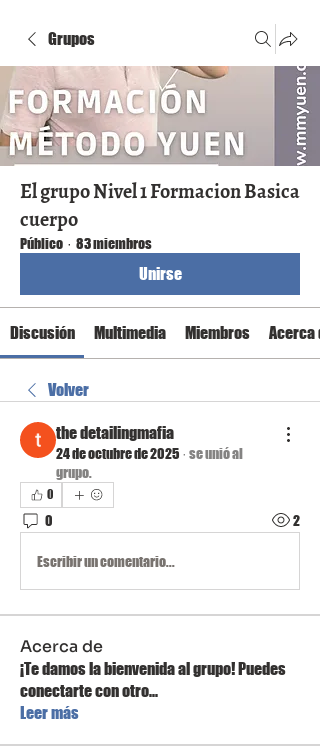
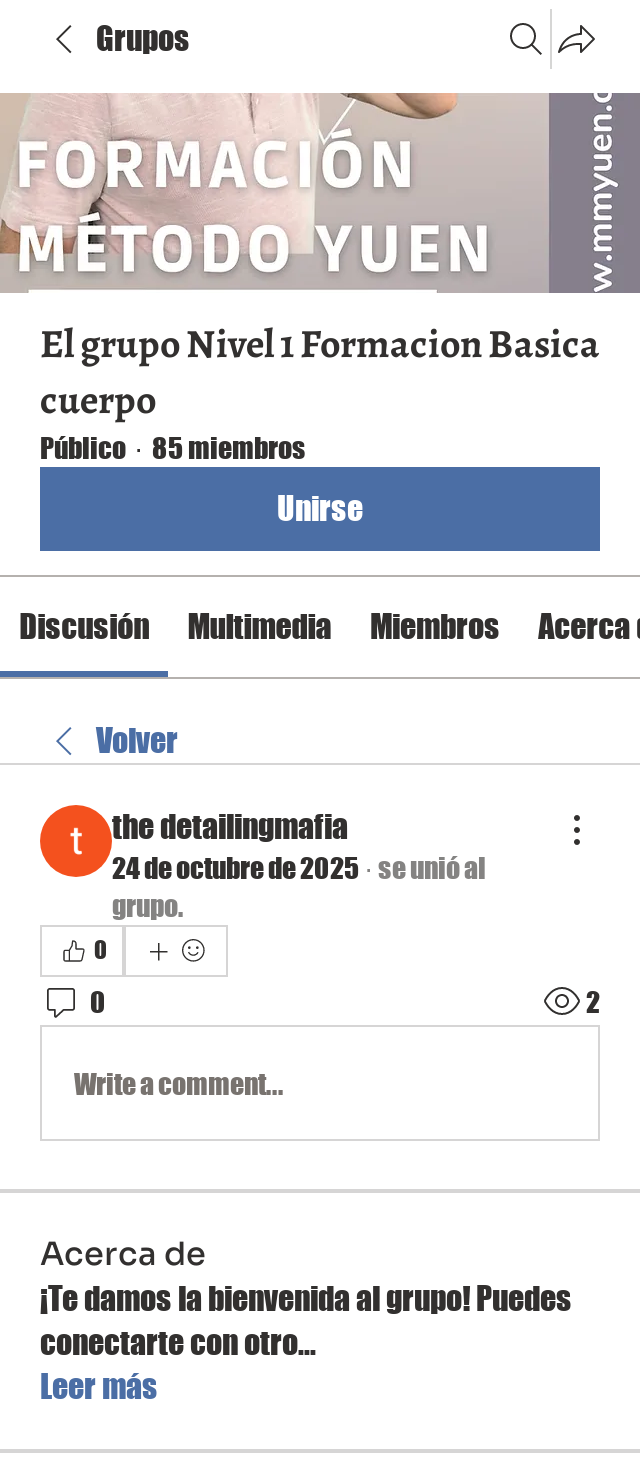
[20,235,152,252] Público · 83 miembros -> [40,431,306,465] Público · 85 miembros
[37,552,175,569] Escribir un comentario... -> [74,1066,284,1100] Write a comment...

